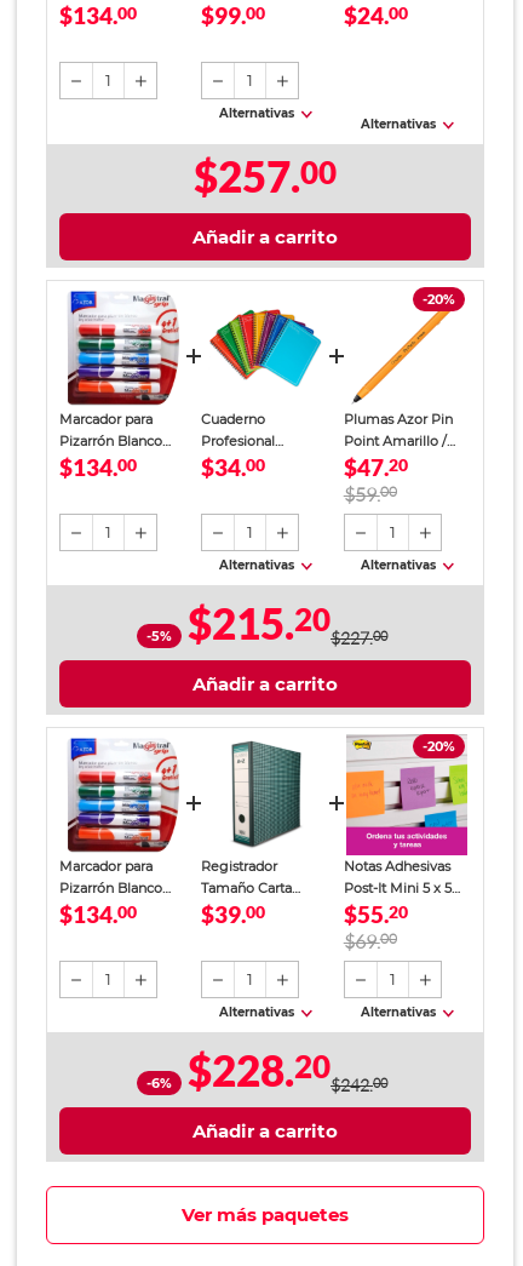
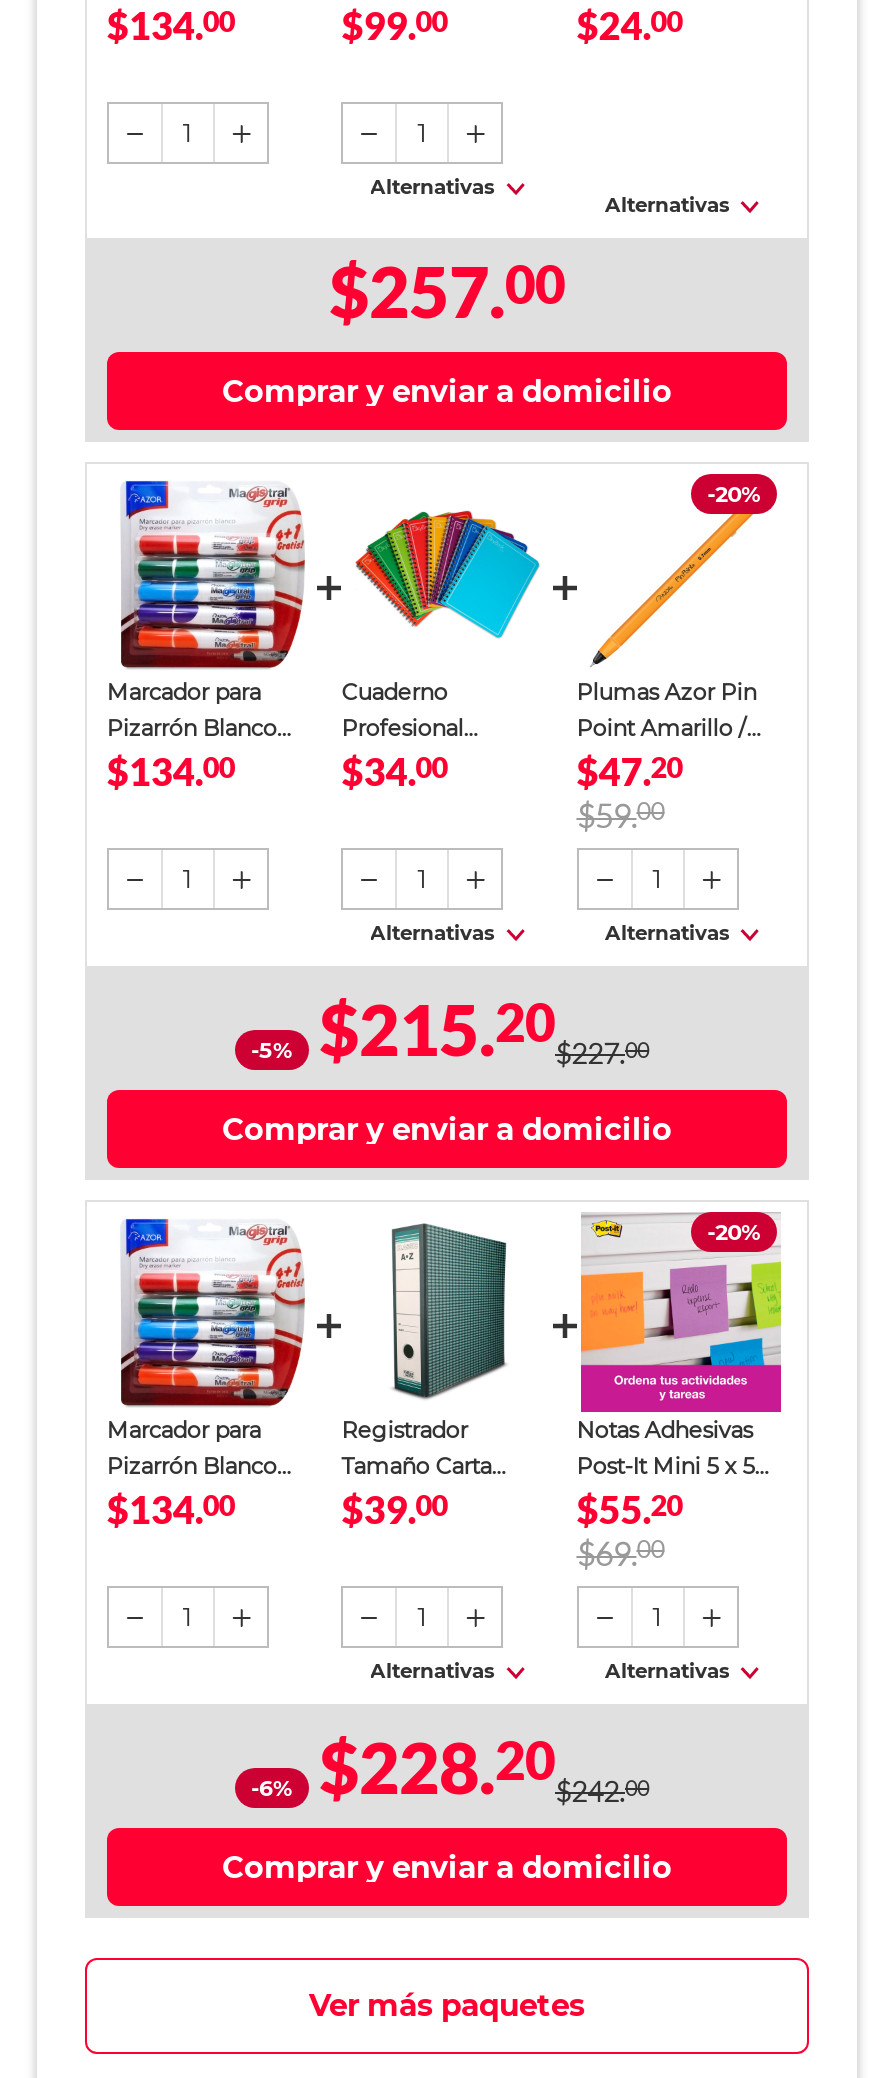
[192,225,338,248] Añadir a carrito -> [222,372,672,410] Comprar y enviar a domicilio
[192,672,338,695] Añadir a carrito -> [222,1110,672,1148] Comprar y enviar a domicilio
[192,1119,338,1142] Añadir a carrito -> [222,1848,672,1886] Comprar y enviar a domicilio

